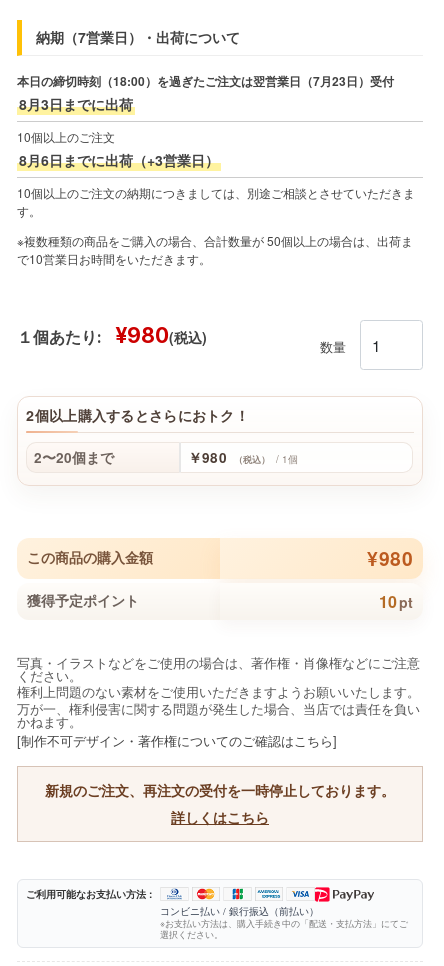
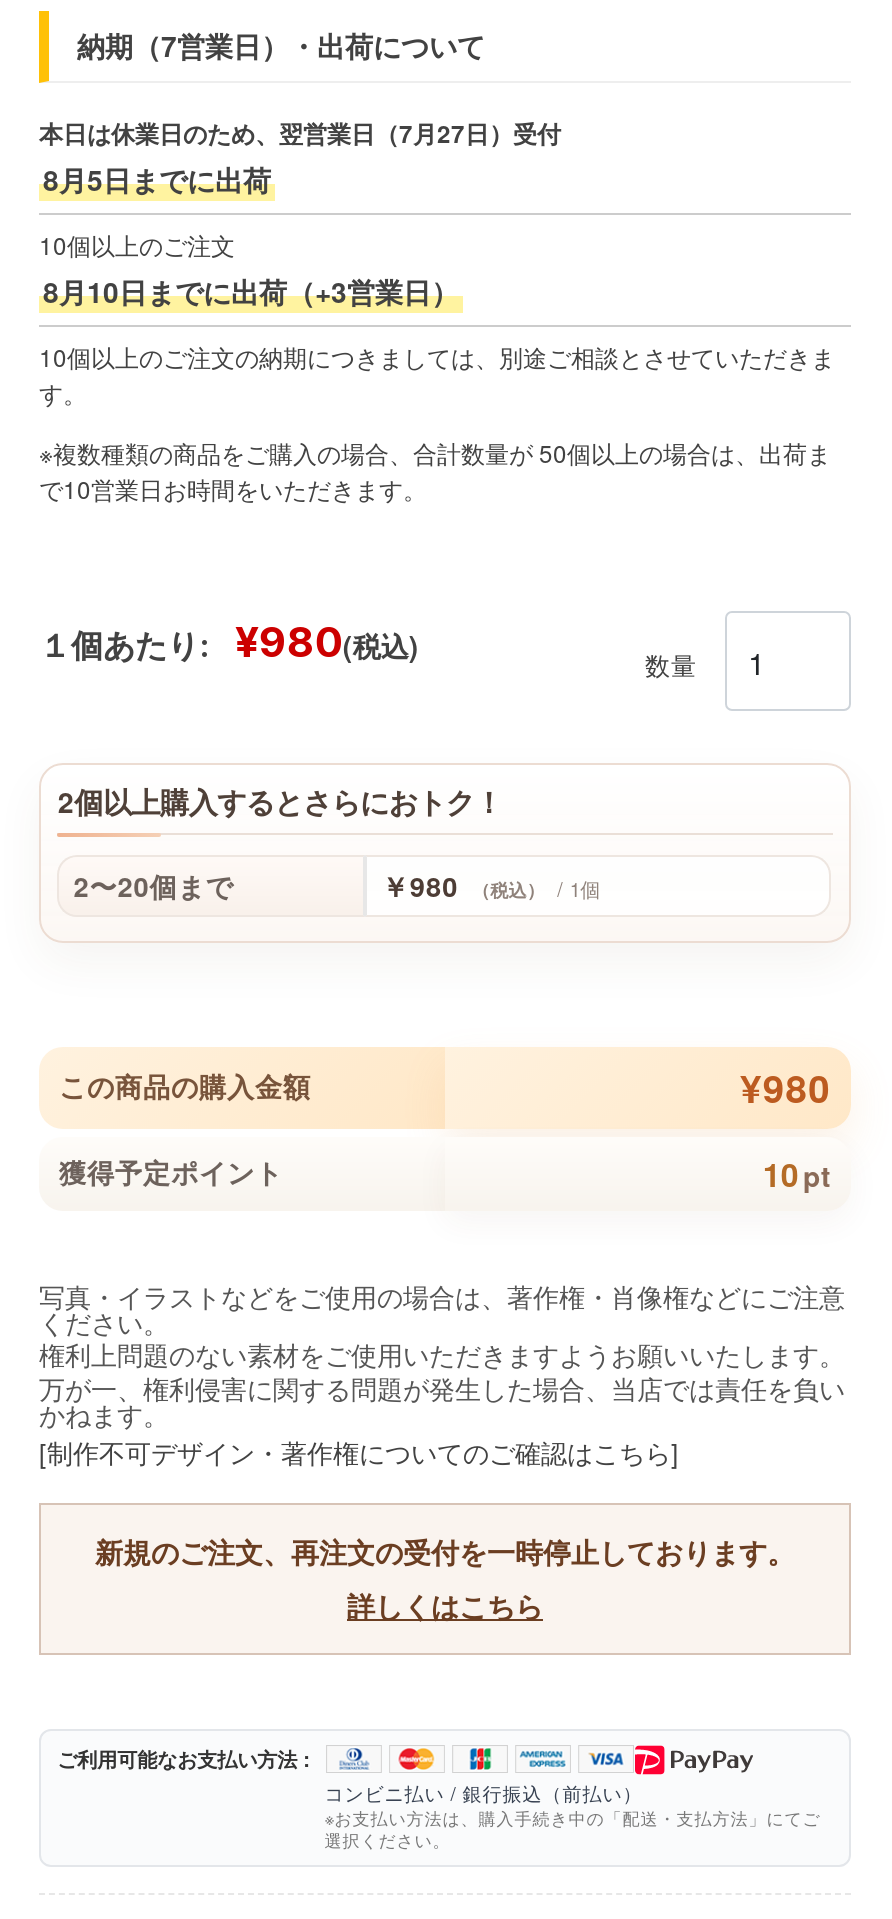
[17,72,394,114] 本日の締切時刻（18:00）を過ぎたご注文は翌営業日（7月23日）受付 | 8月3日までに出荷 -> [39,115,561,199] 本日は休業日のため、翌営業日（7月27日）受付 | 8月5日までに出荷
[19,150,219,170] 8月6日までに出荷（+3営業日） -> [43,271,459,311] 8月10日までに出荷（+3営業日）

